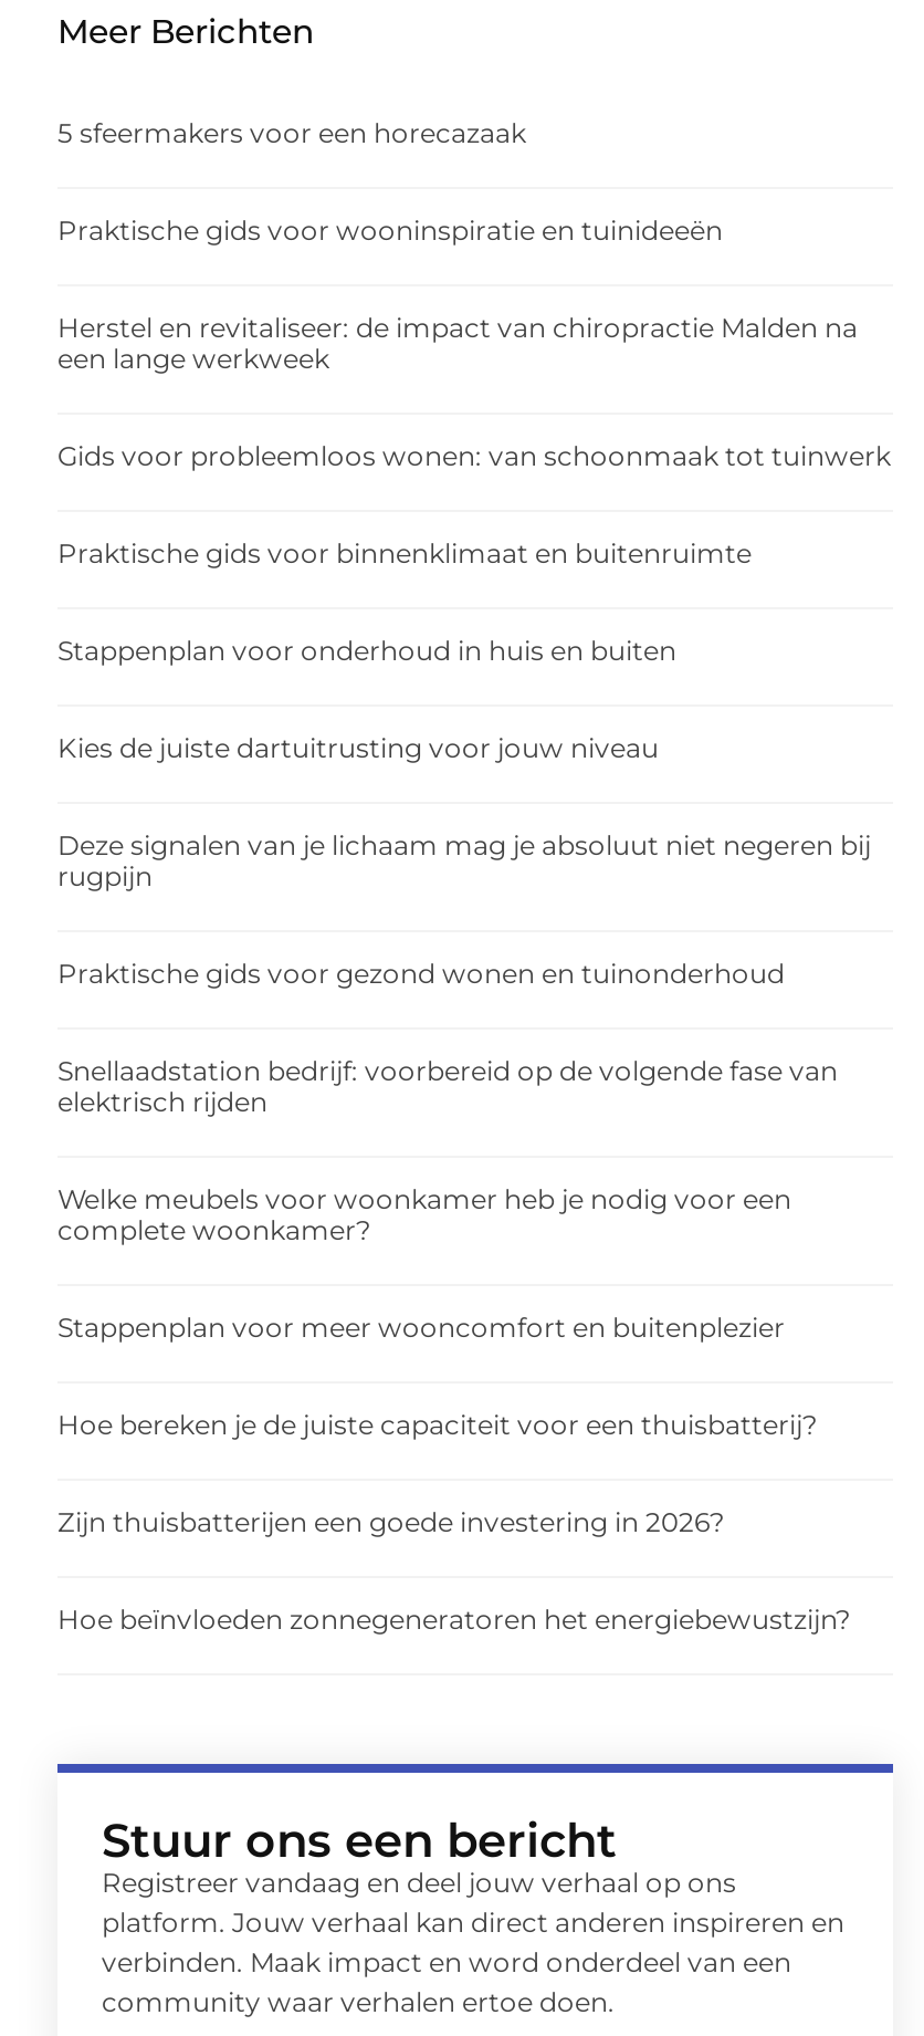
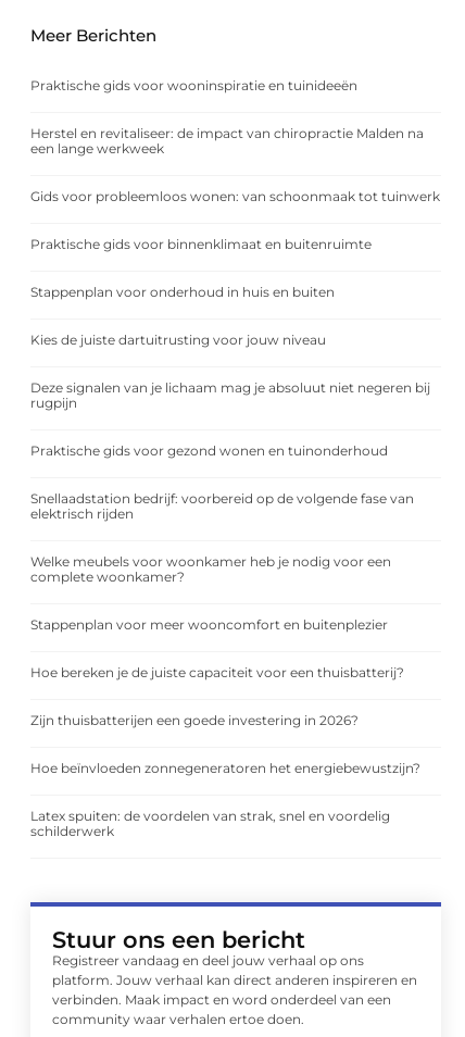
[57,117,526,150] 5 sfeermakers voor een horecazaak -> none
moved [57,214,891,1637] -> [30,78,440,777]: Praktische gids voor wooninspiratie en tuinideeën | Herstel en revitaliseer: de impact van chiropractie Malden na | een lange werkweek | ... | Zijn thuisbatterijen een goede investering in 2026? | Hoe beïnvloeden zonnegeneratoren het energiebewustzijn?
none -> [30,808,390,840] Latex spuiten: de voordelen van strak, snel en voordelig | schilderwerk

